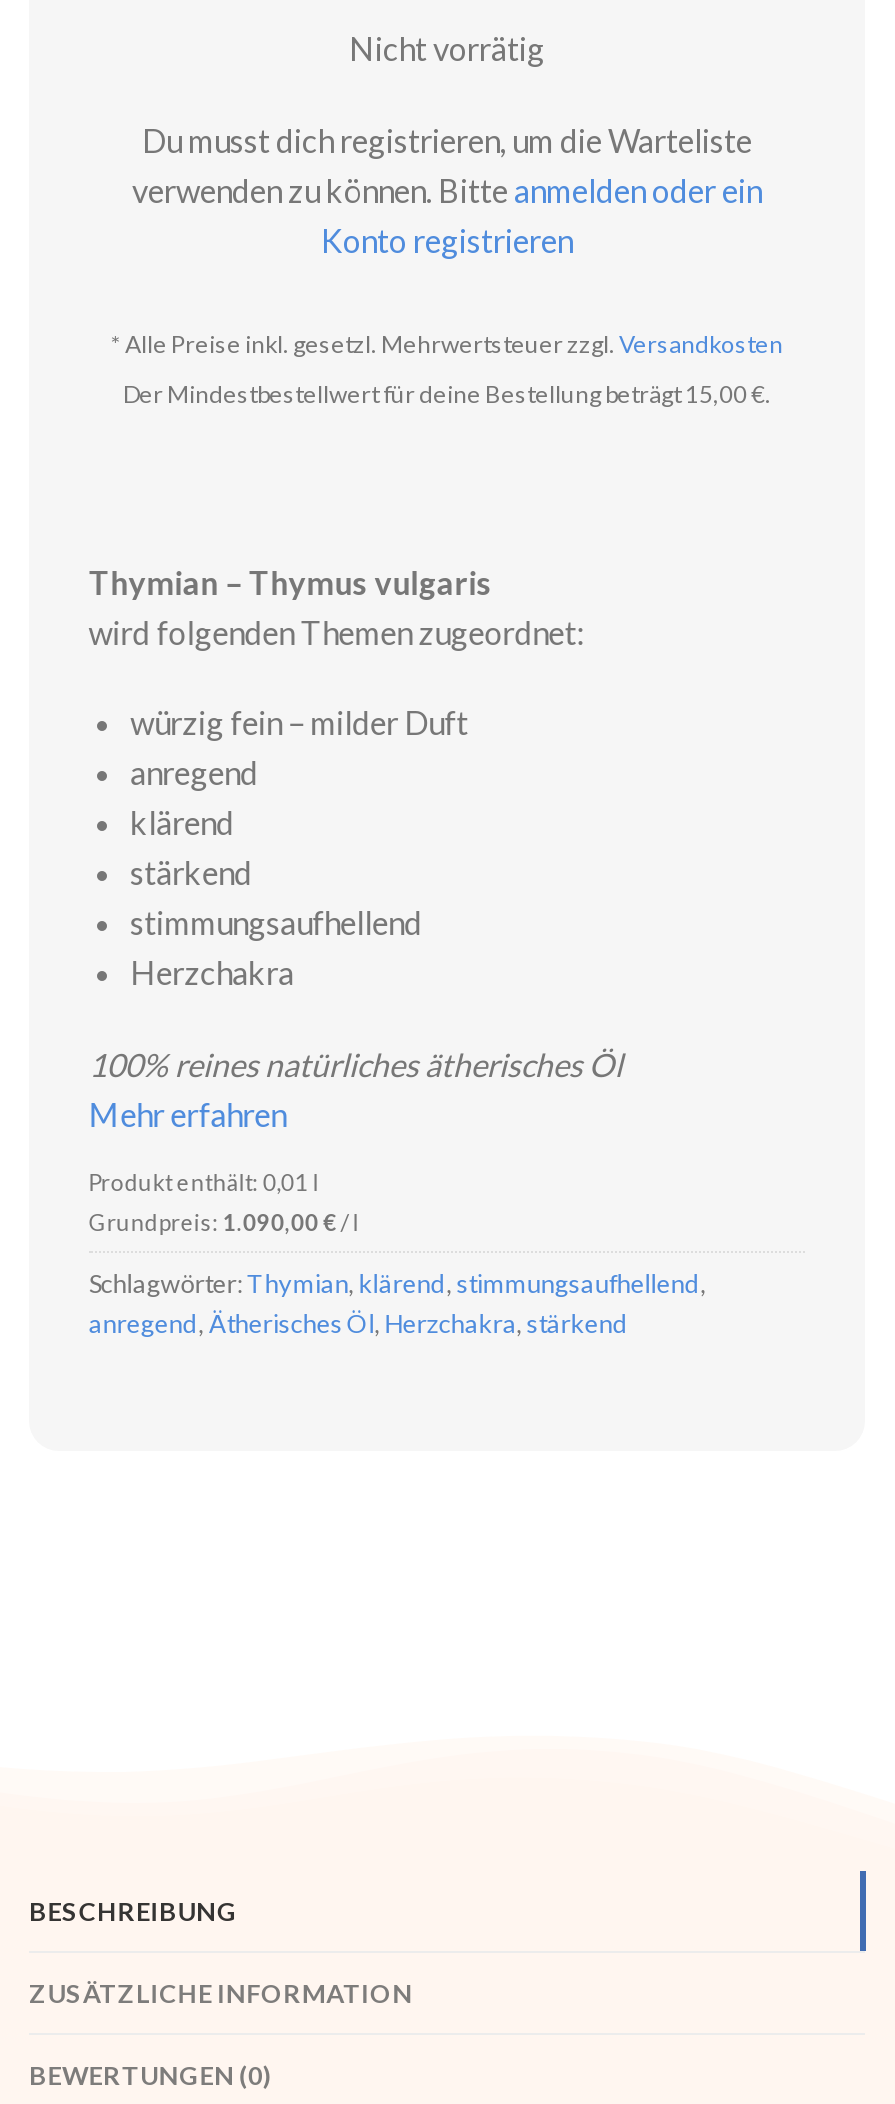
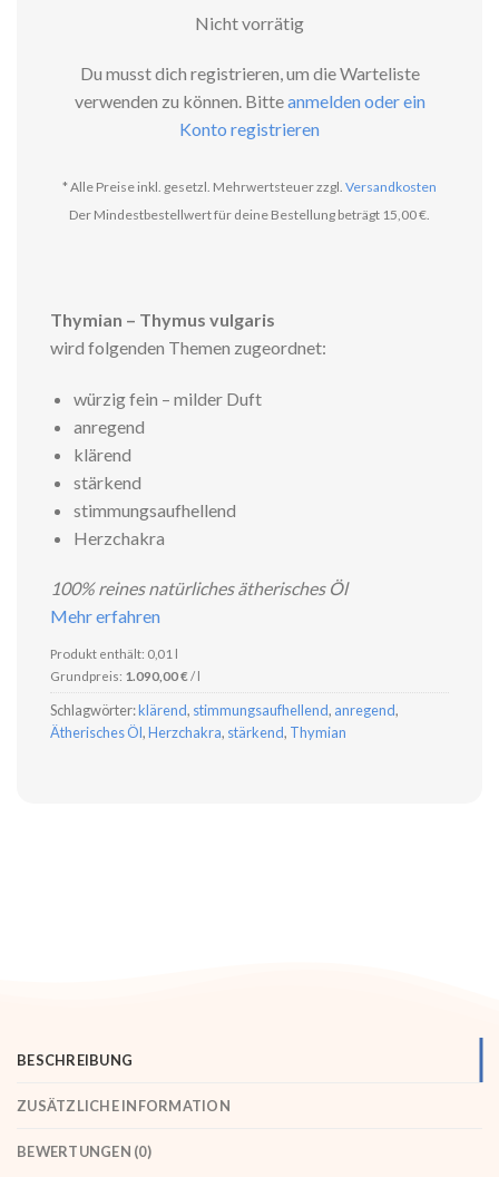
[89,1268,707,1340] Schlagwörter:Thymian, klärend, stimmungsaufhellend, | anregend, Ätherisches Öl, Herzchakra, stärkend -> [50,702,399,742] Schlagwörter:klärend, stimmungsaufhellend, anregend, | Ätherisches Öl, Herzchakra, stärkend, Thymian

